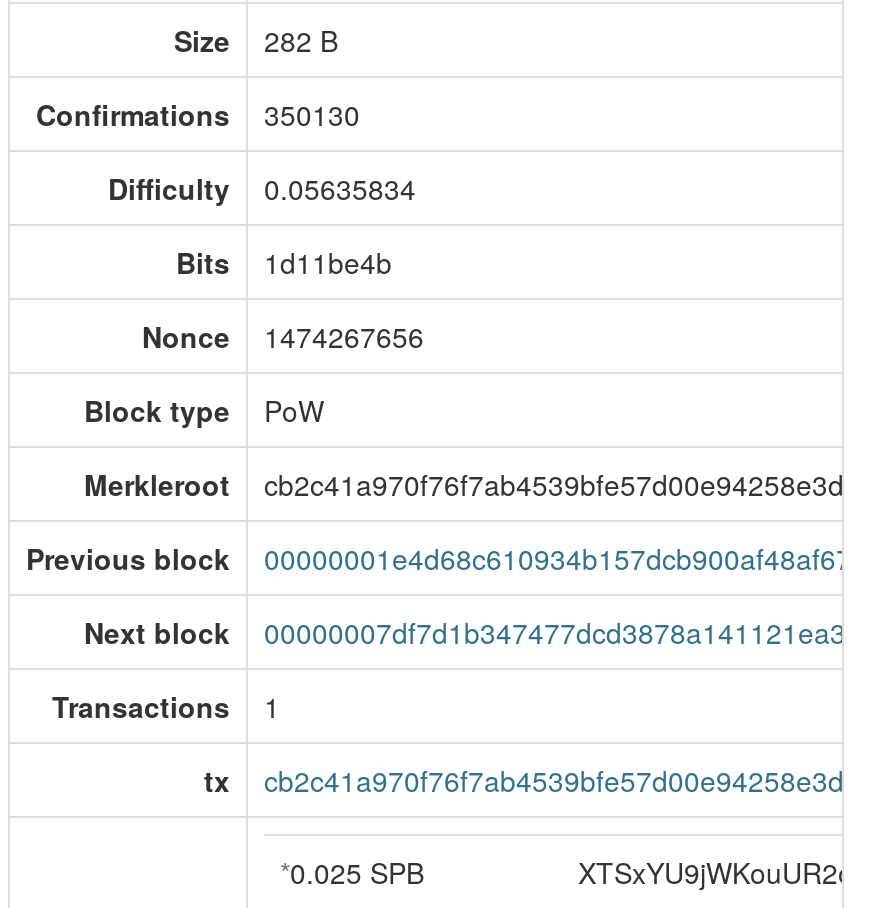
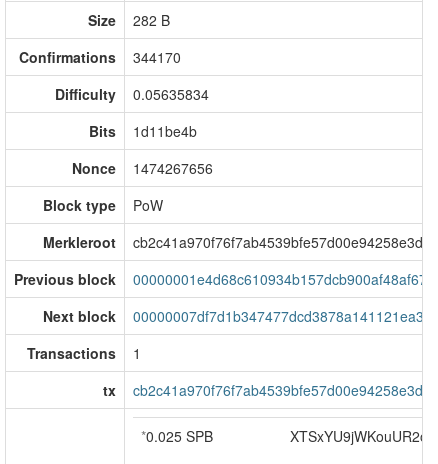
[36,94,360,134] Confirmations 350130 -> [19,47,181,67] Confirmations 344170

